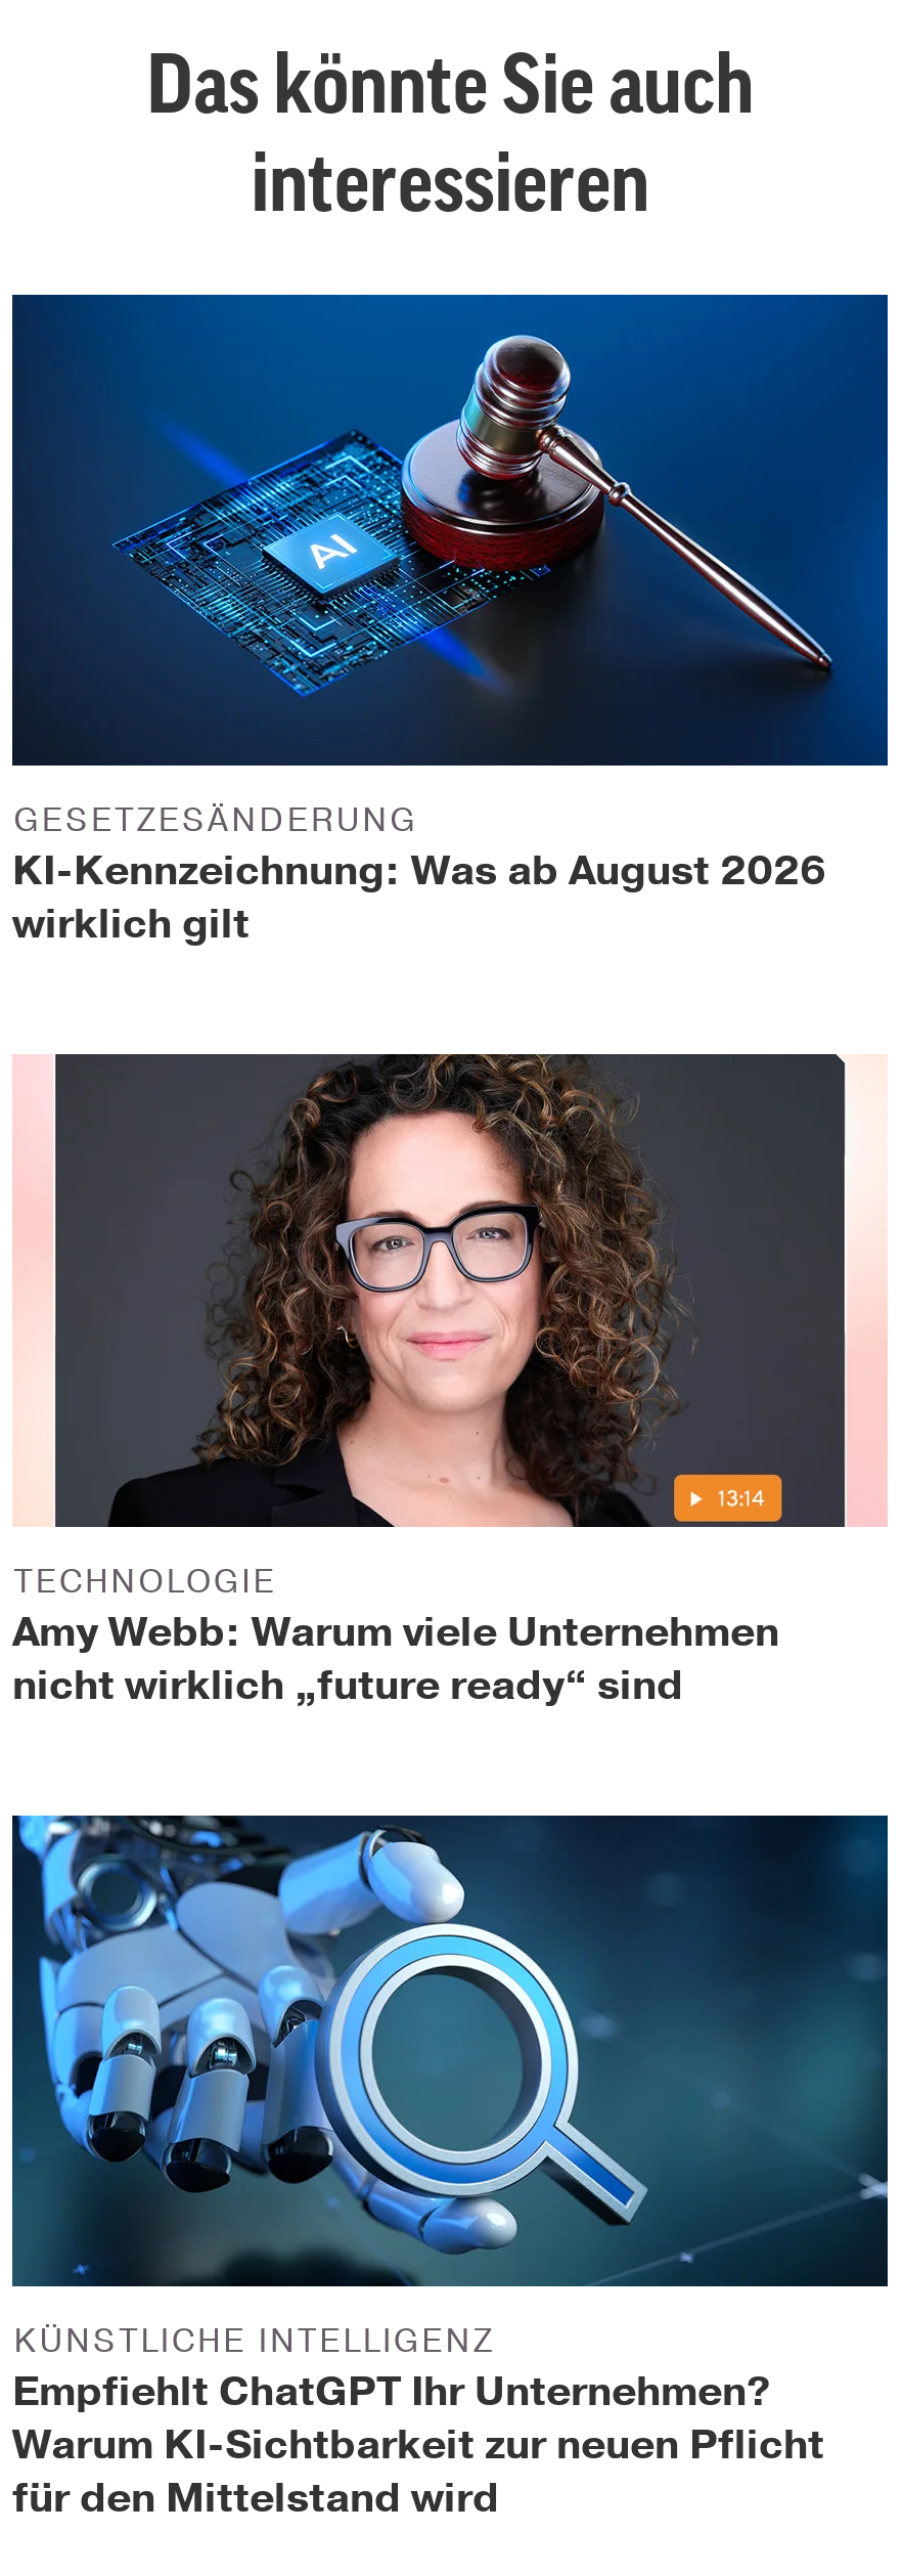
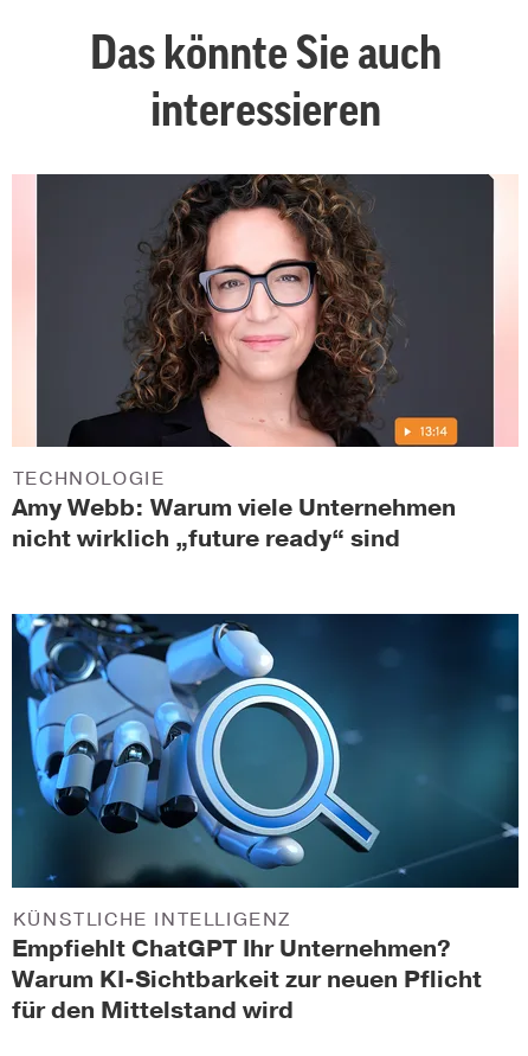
[10,293,890,844] [image] | GESETZESÄNDERUNG -> none
[12,844,826,952] KI-Kennzeichnung: Was ab August 2026 | wirklich gilt -> none

